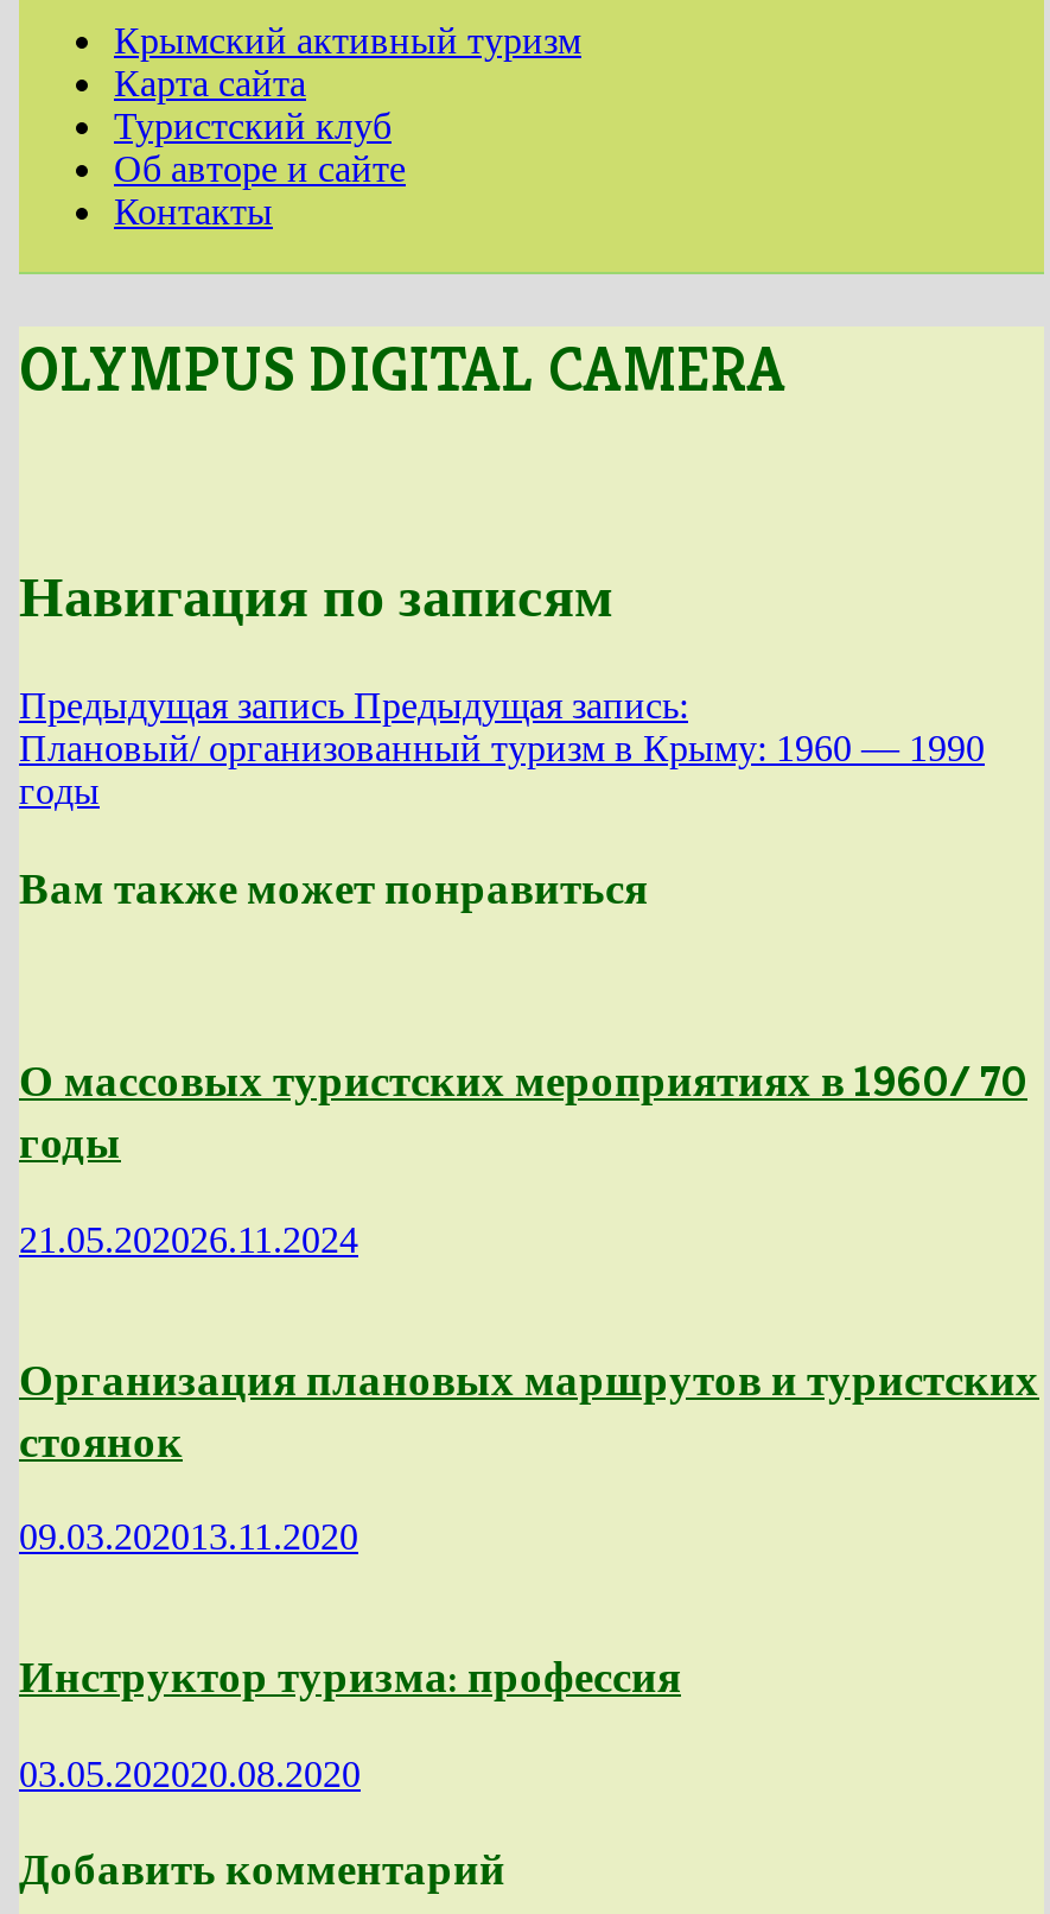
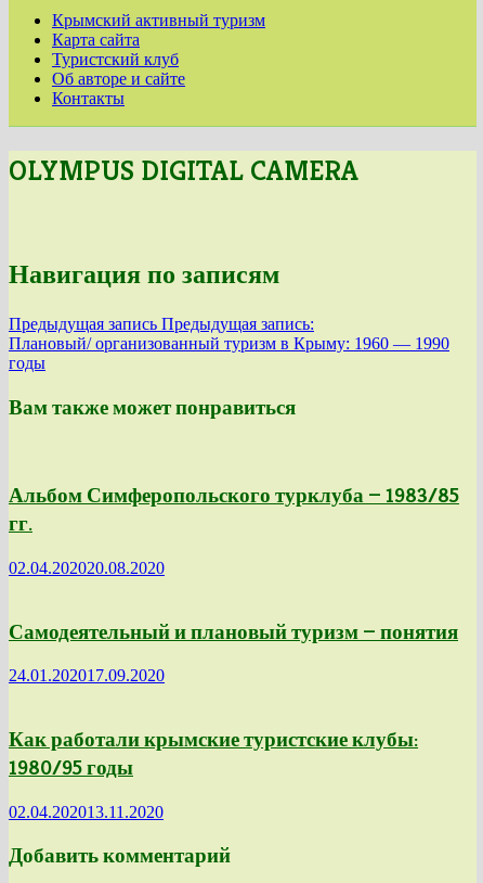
[19,1053,1027,1170] О массовых туристских мероприятиях в 1960/ 70 | годы -> [9,483,459,536] Альбом Симферопольского турклуба — 1983/85 | гг.
[19,1219,358,1259] 21.05.202026.11.2024 -> [9,558,165,577] 02.04.202020.08.2020
[19,1351,1039,1468] Организация плановых маршрутов и туристских | стоянок -> [9,619,458,644] Самодеятельный и плановый туризм — понятия
[19,1517,358,1557] 09.03.202013.11.2020 -> [9,666,165,685] 24.01.202017.09.2020
[19,1649,681,1704] Инструктор туризма: профессия -> [9,727,418,780] Как работали крымские туристские клубы: | 1980/95 годы
[19,1753,361,1793] 03.05.202020.08.2020 -> [9,802,164,821] 02.04.202013.11.2020

